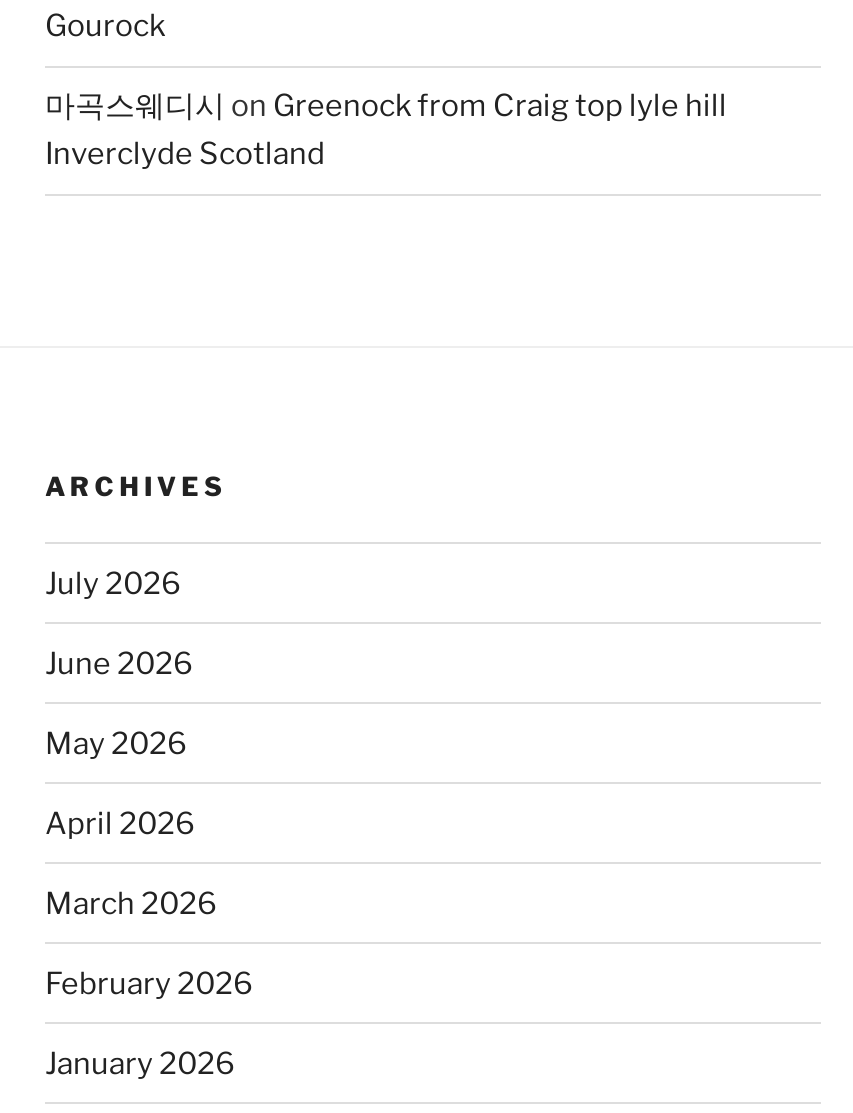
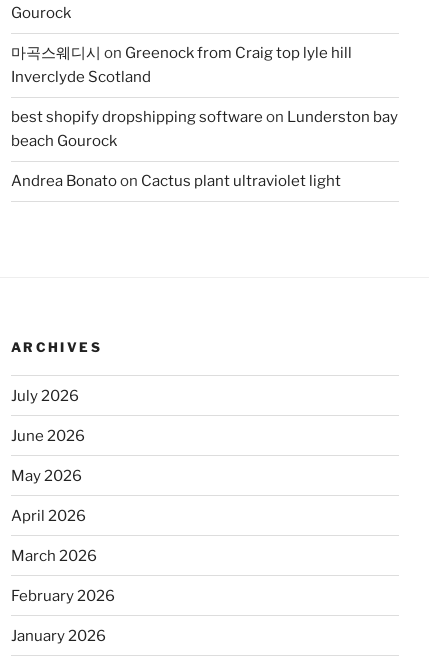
none -> [11,108,398,190] best shopify dropshipping software on Lunderston bay | beach Gourock | Andrea Bonato on Cactus plant ultraviolet light

